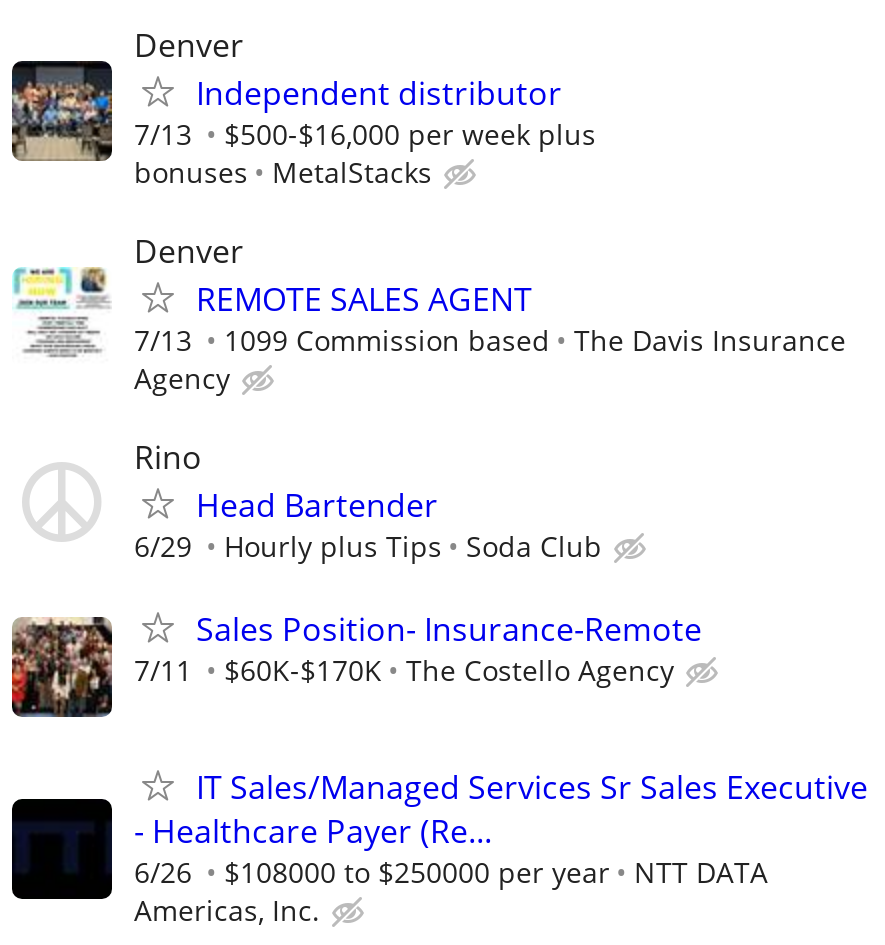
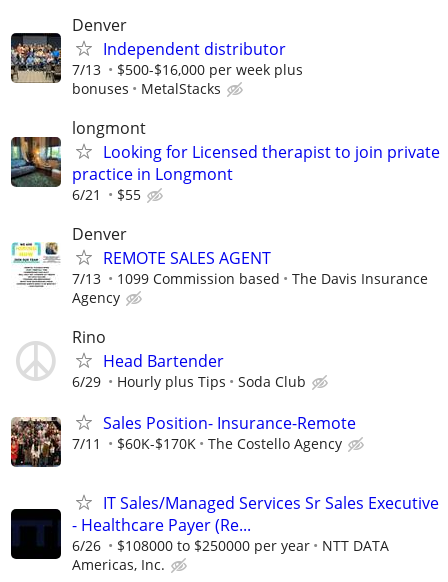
none -> [11,117,440,204] [image] | longmont | Looking for Licensed therapist to join private | practice in Longmont | 6/21 | $55

